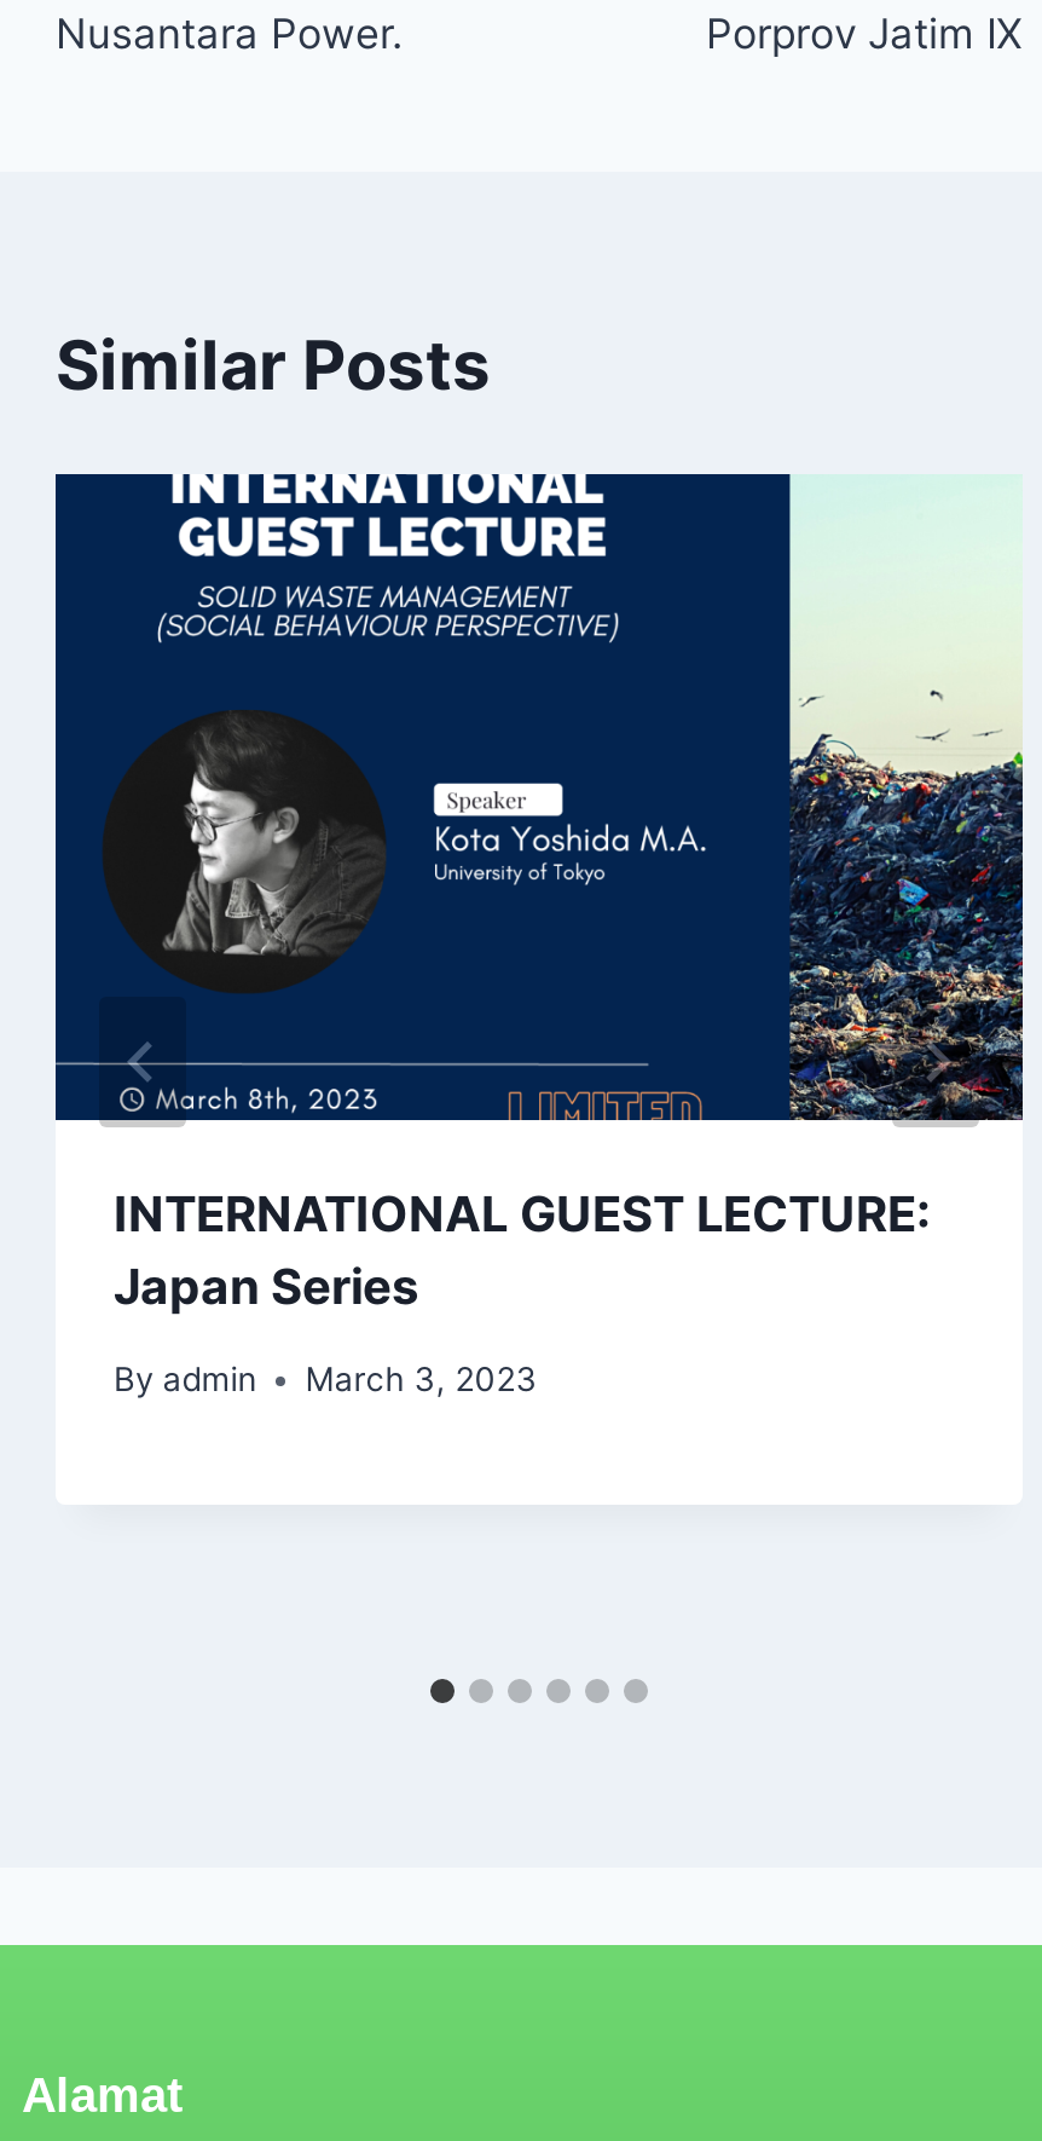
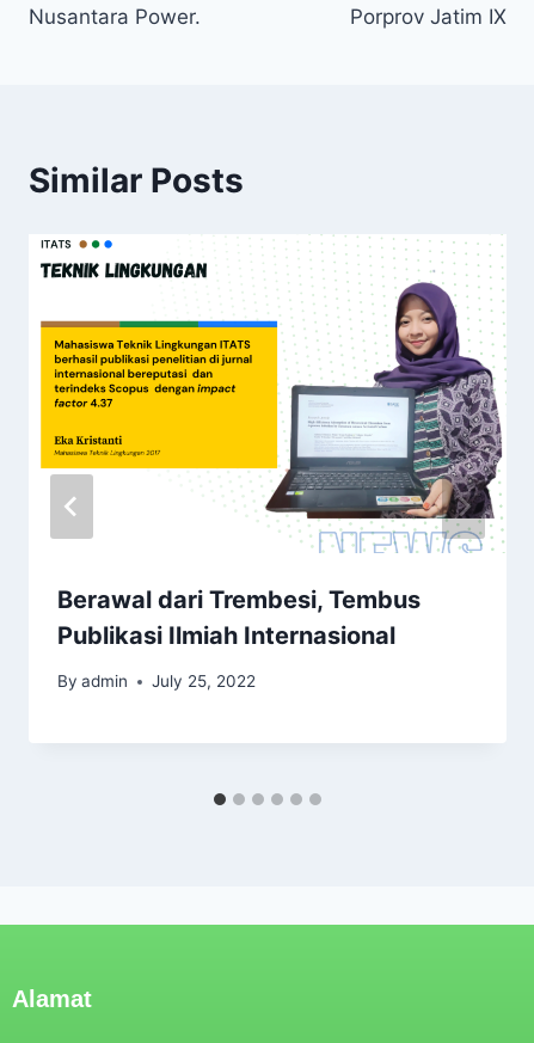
[53,472,1025,1316] [image] | INTERNATIONAL GUEST LECTURE: | Japan Series -> [29,234,507,650] [image] | Berawal dari Trembesi, Tembus | Publikasi Ilmiah Internasional
[114,1361,537,1399] By admin March 3, 2023 -> [57,672,256,691] By admin July 25, 2022

